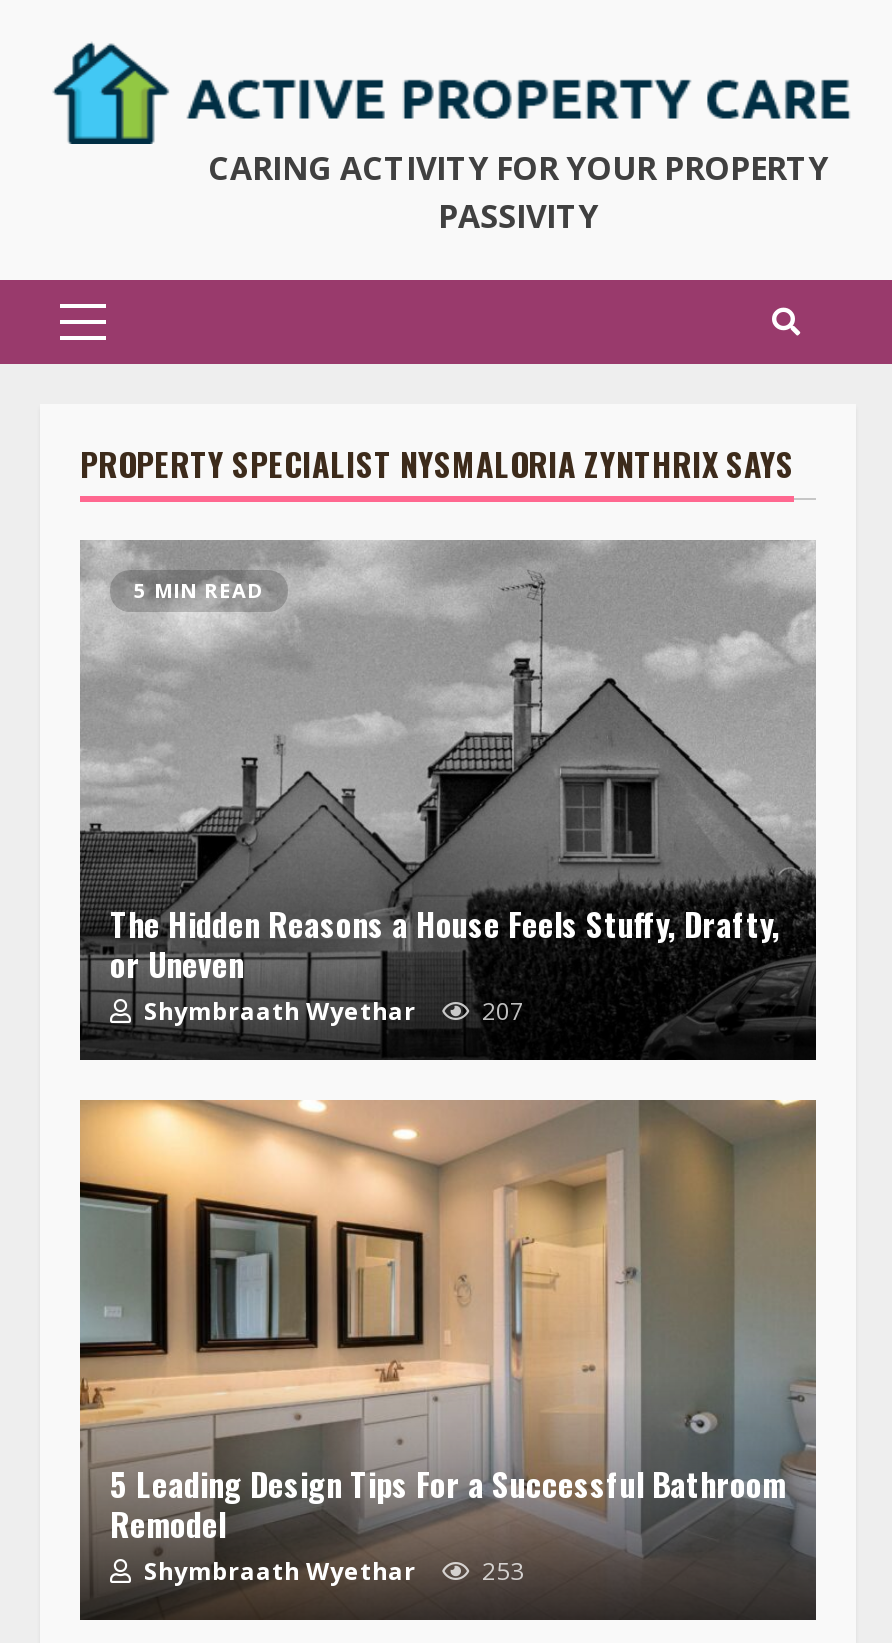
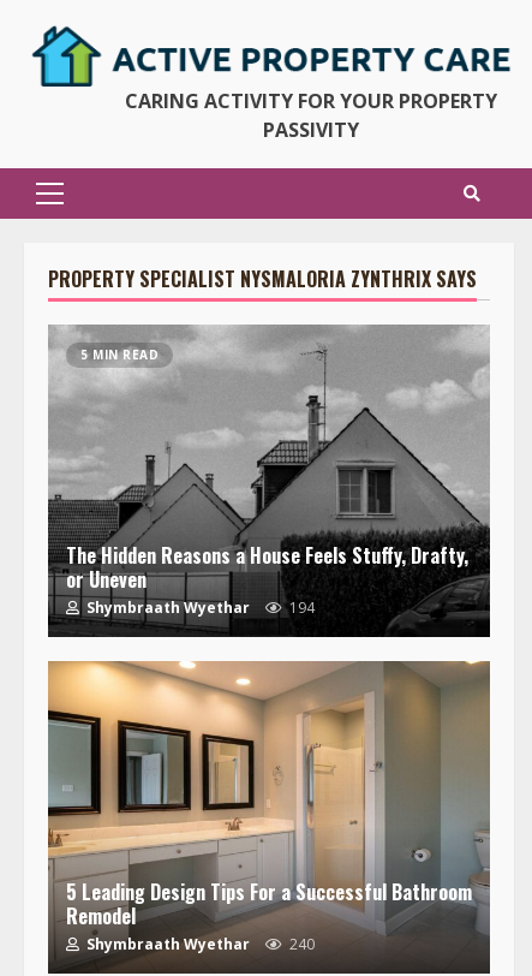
[138,993,524,1027] Shymbraath Wyethar 207 -> [83,597,315,617] Shymbraath Wyethar 194
[138,1553,524,1587] Shymbraath Wyethar 253 -> [83,934,315,954] Shymbraath Wyethar 240

